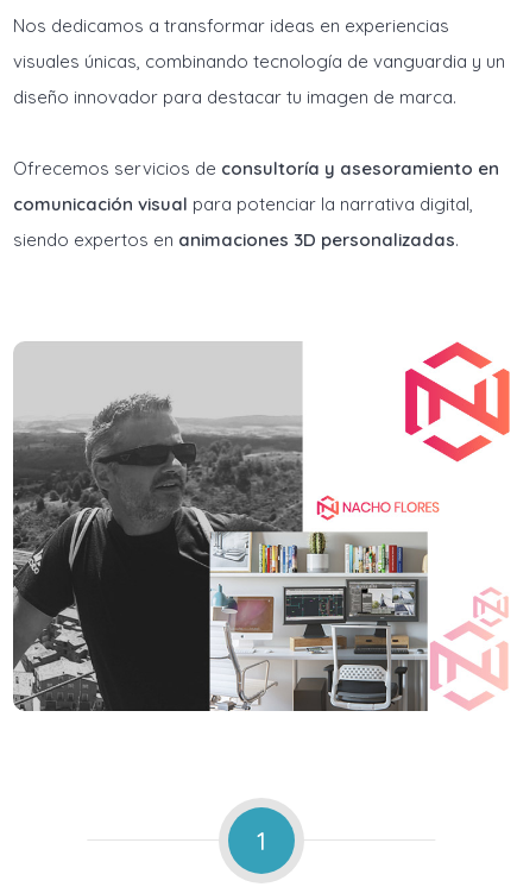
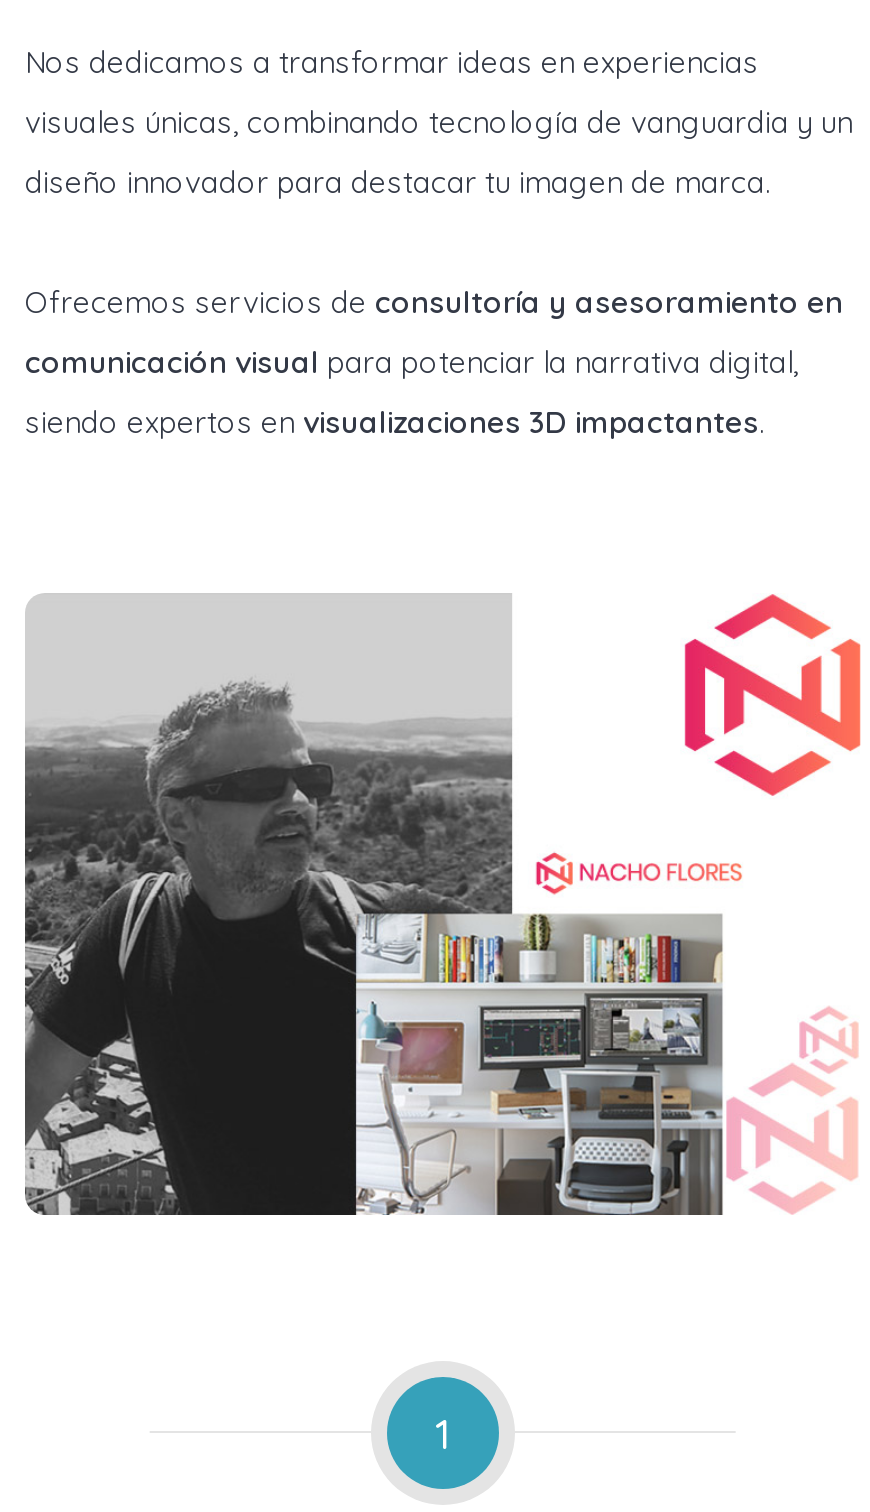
[13,228,459,251] siendo expertos en animaciones 3D personalizadas. -> [25,403,765,441] siendo expertos en visualizaciones 3D impactantes.

